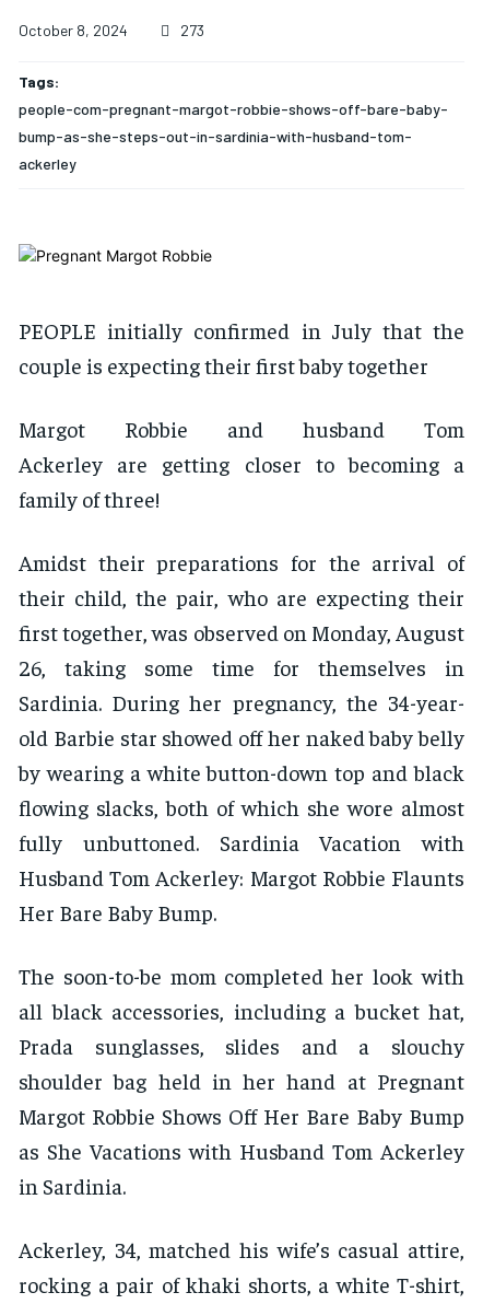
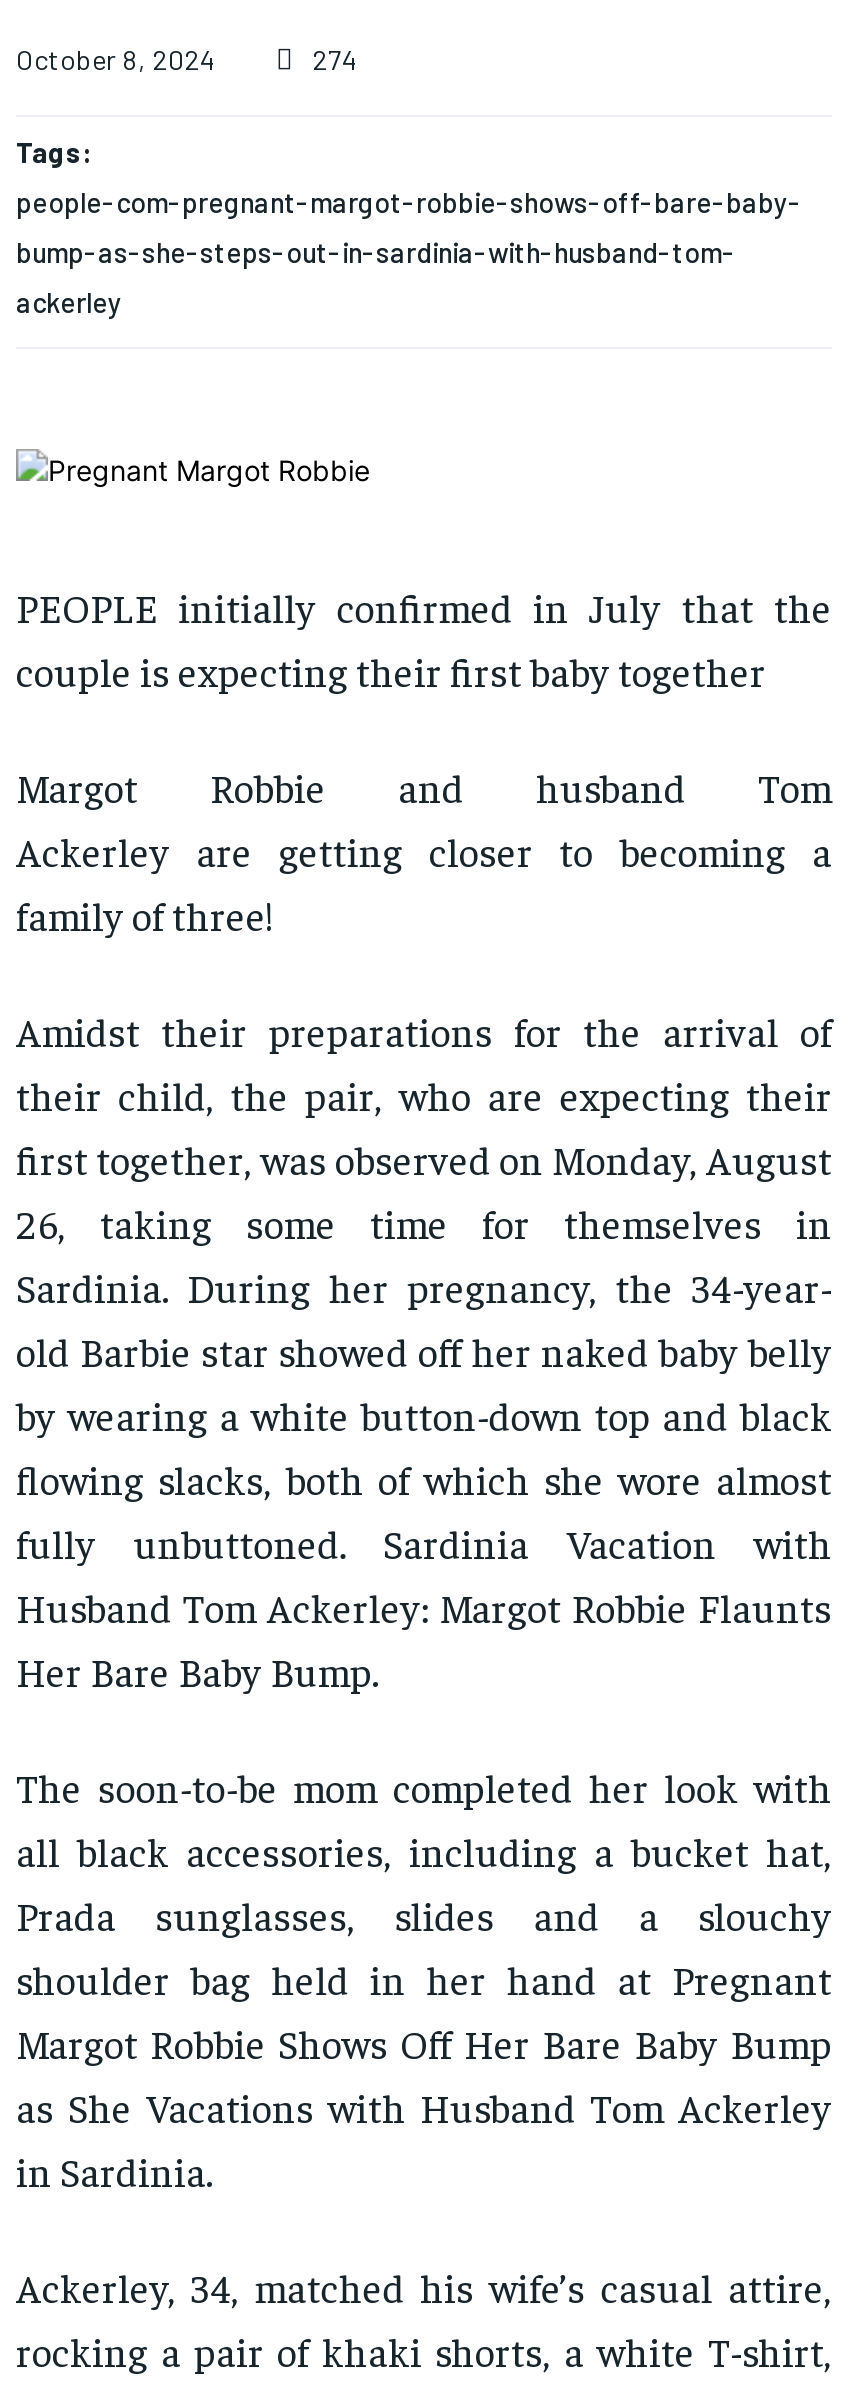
[180,21,204,40] 273 -> [312,42,358,76] 274

